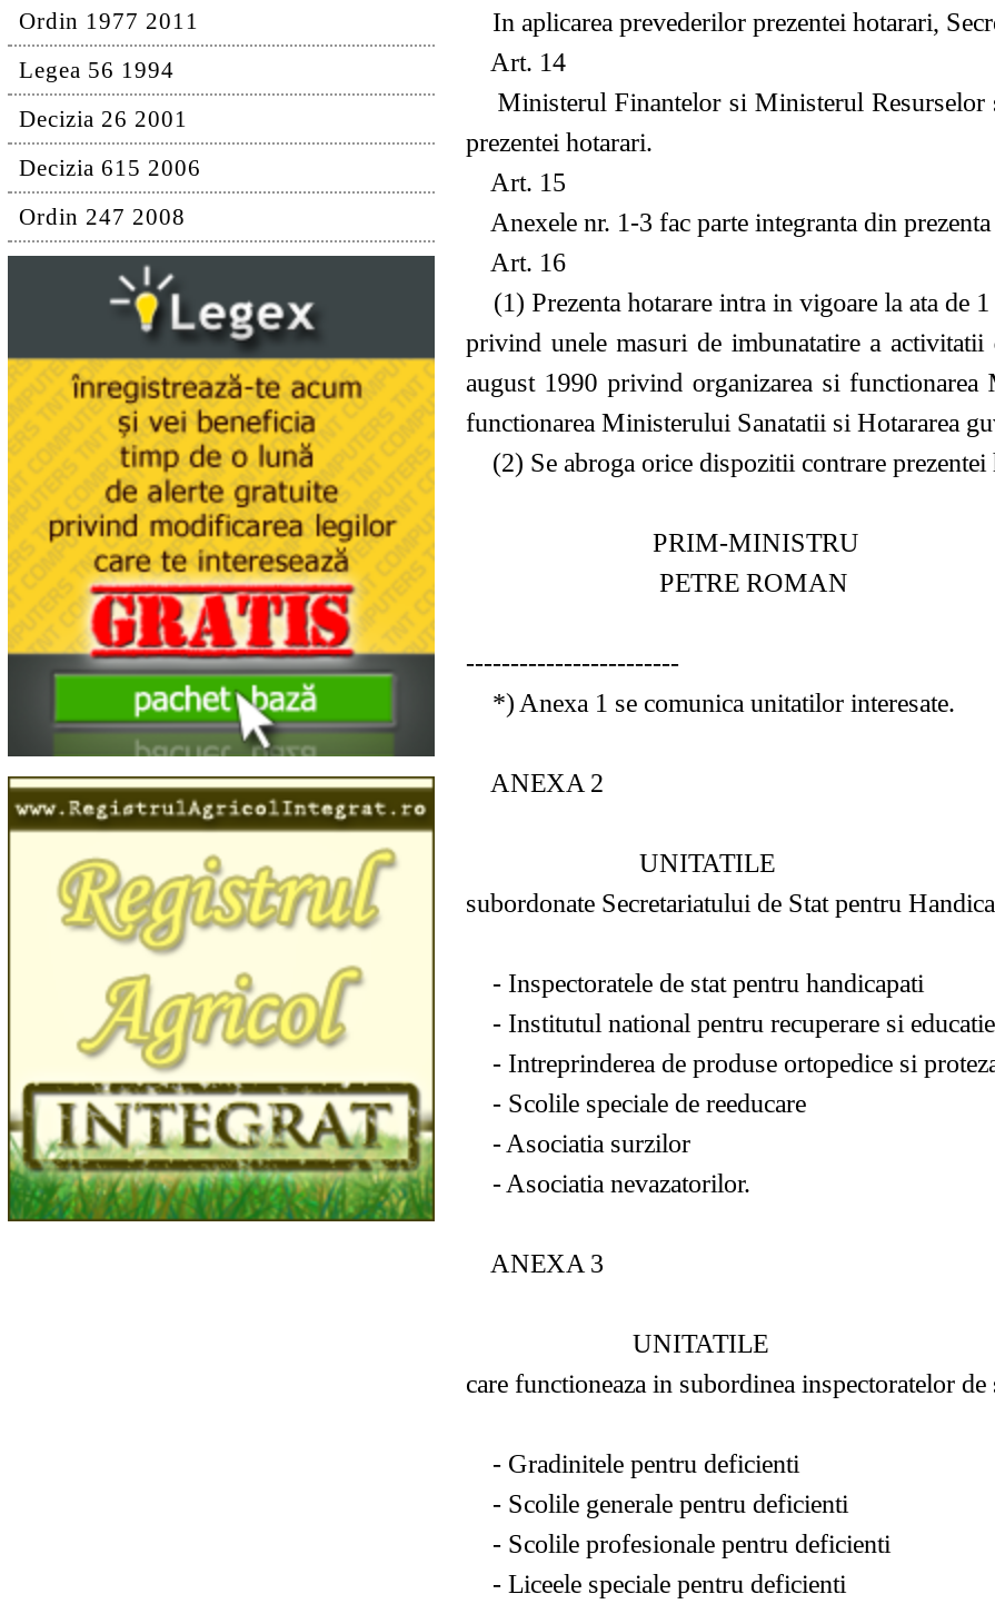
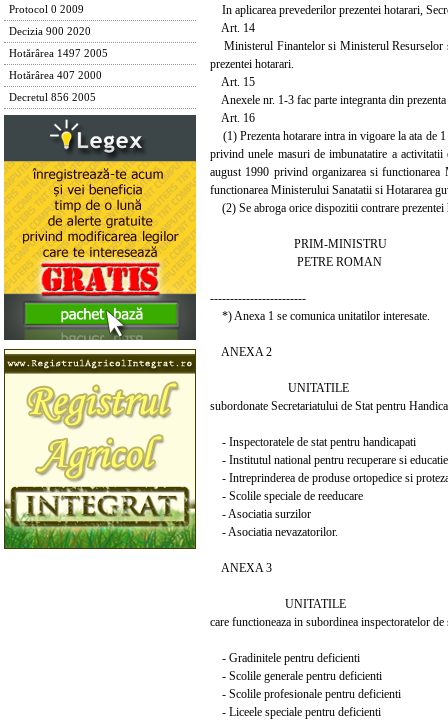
[19,9,199,33] Ordin 1977 2011 -> [9,4,84,15] Protocol 0 2009
[19,58,175,82] Legea 56 1994 -> [9,26,91,37] Decizia 900 2020
[19,107,188,131] Decizia 26 2001 -> [9,48,108,59] Hotărârea 1497 2005
[19,156,201,180] Decizia 615 2006 -> [9,70,102,81] Hotărârea 407 2000
[19,205,186,229] Ordin 247 2008 -> [9,92,96,103] Decretul 856 2005

